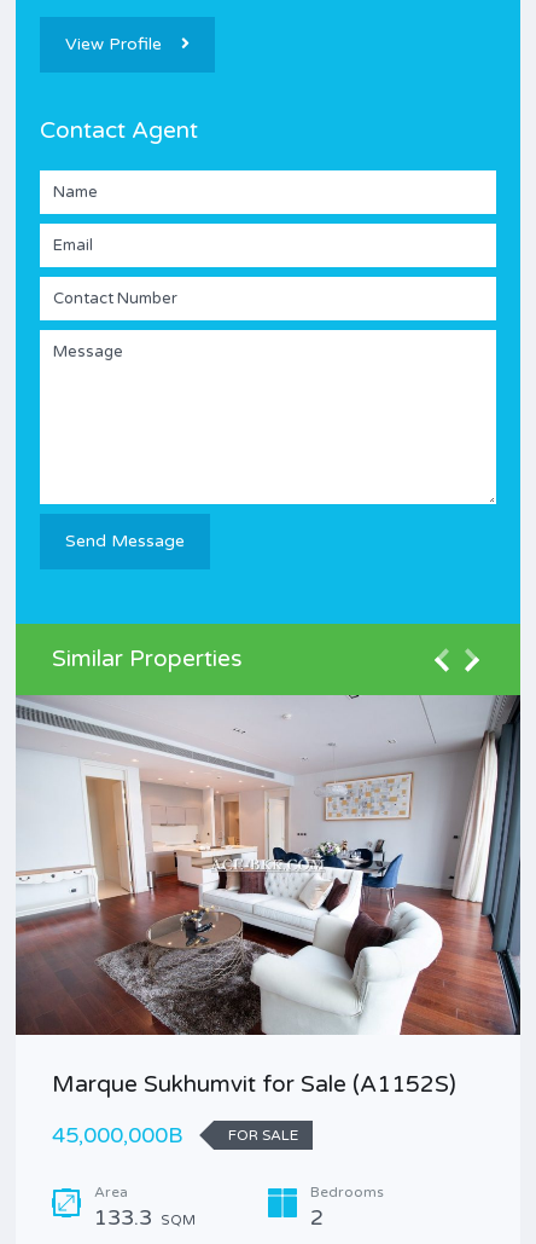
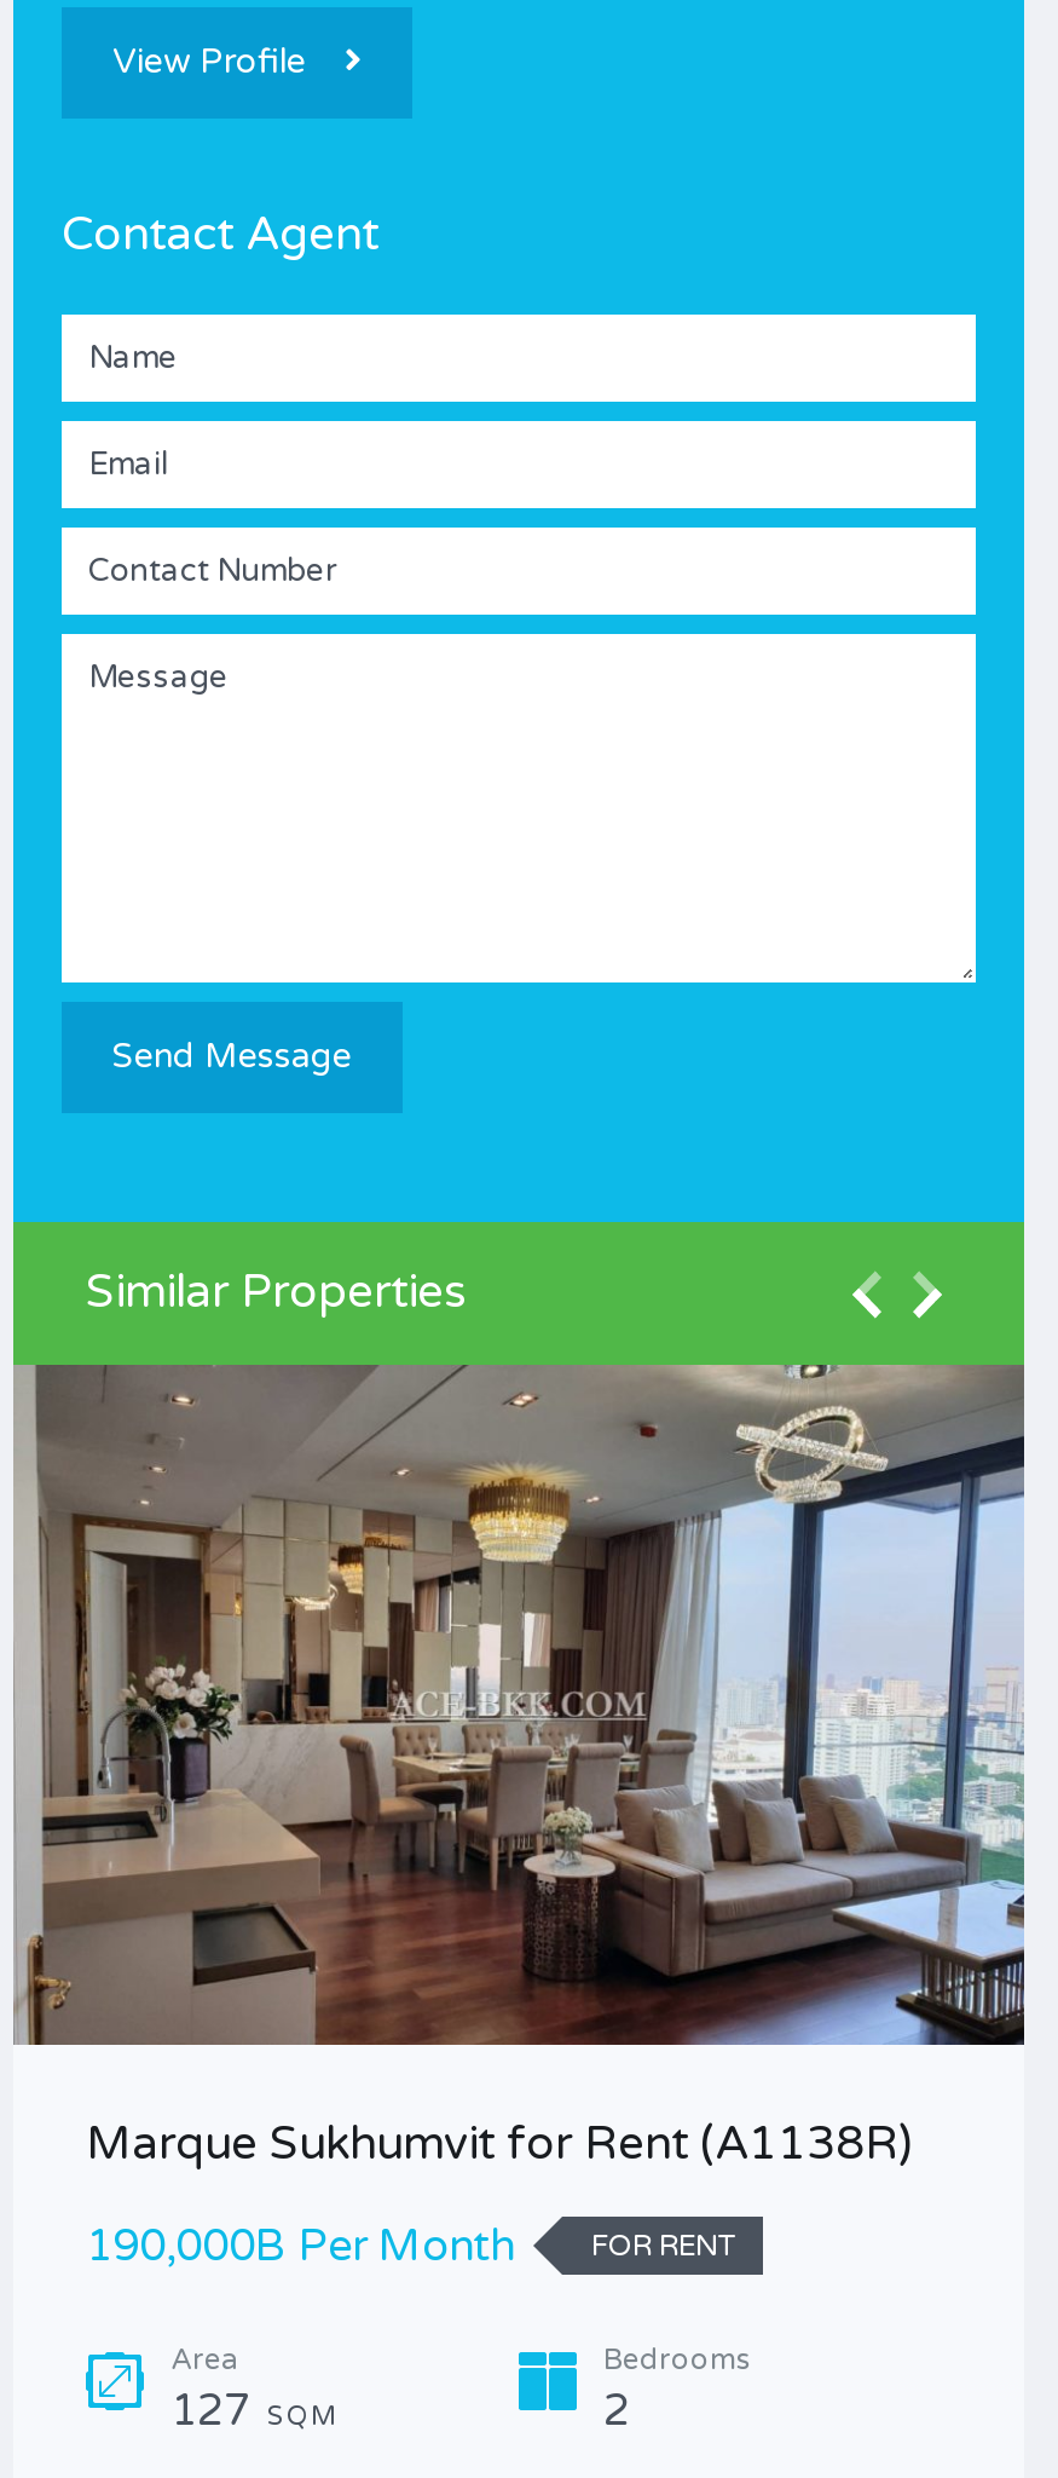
[16,694,522,1097] [image] | Marque Sukhumvit for Sale (A1152S) -> [13,1362,1024,2170] [image] | Marque Sukhumvit for Rent (A1138R)
[52,1121,298,1148] 45,000,000B | FOR SALE -> [86,2218,734,2271] 190,000B Per Month | FOR RENT
[94,1204,196,1230] 133.3 SQM -> [170,2383,337,2436] 127 SQM

